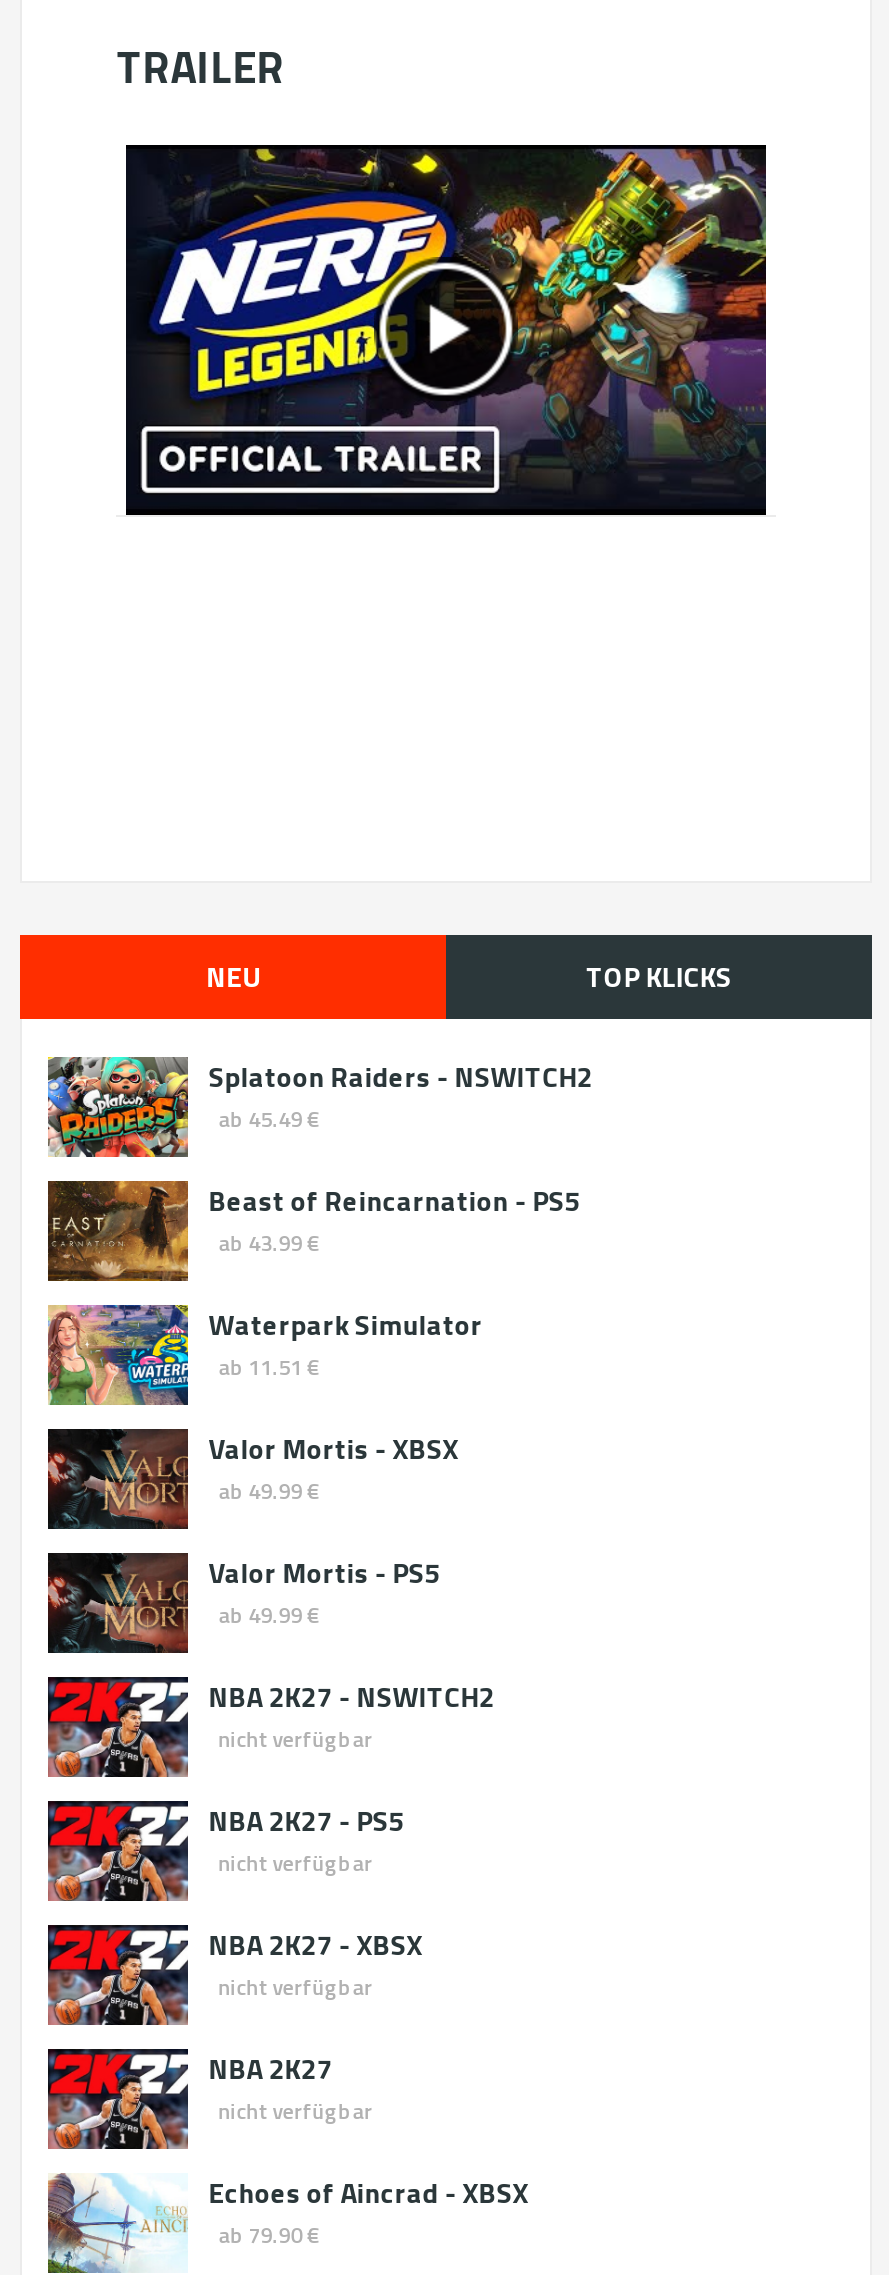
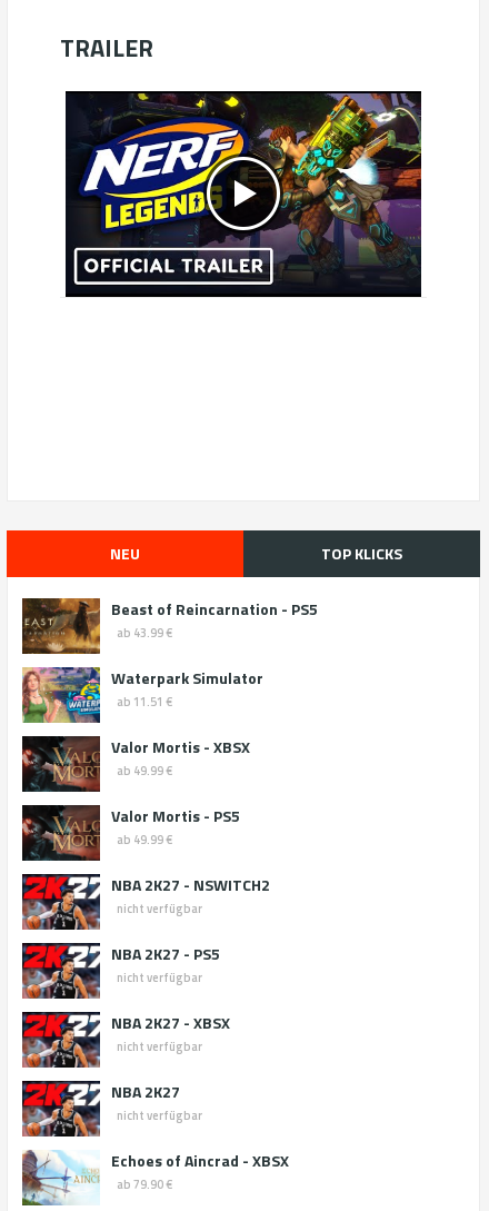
[46,1055,592,1159] [image] | Splatoon Raiders - NSWITCH2 | ab 45.49 € -> none

